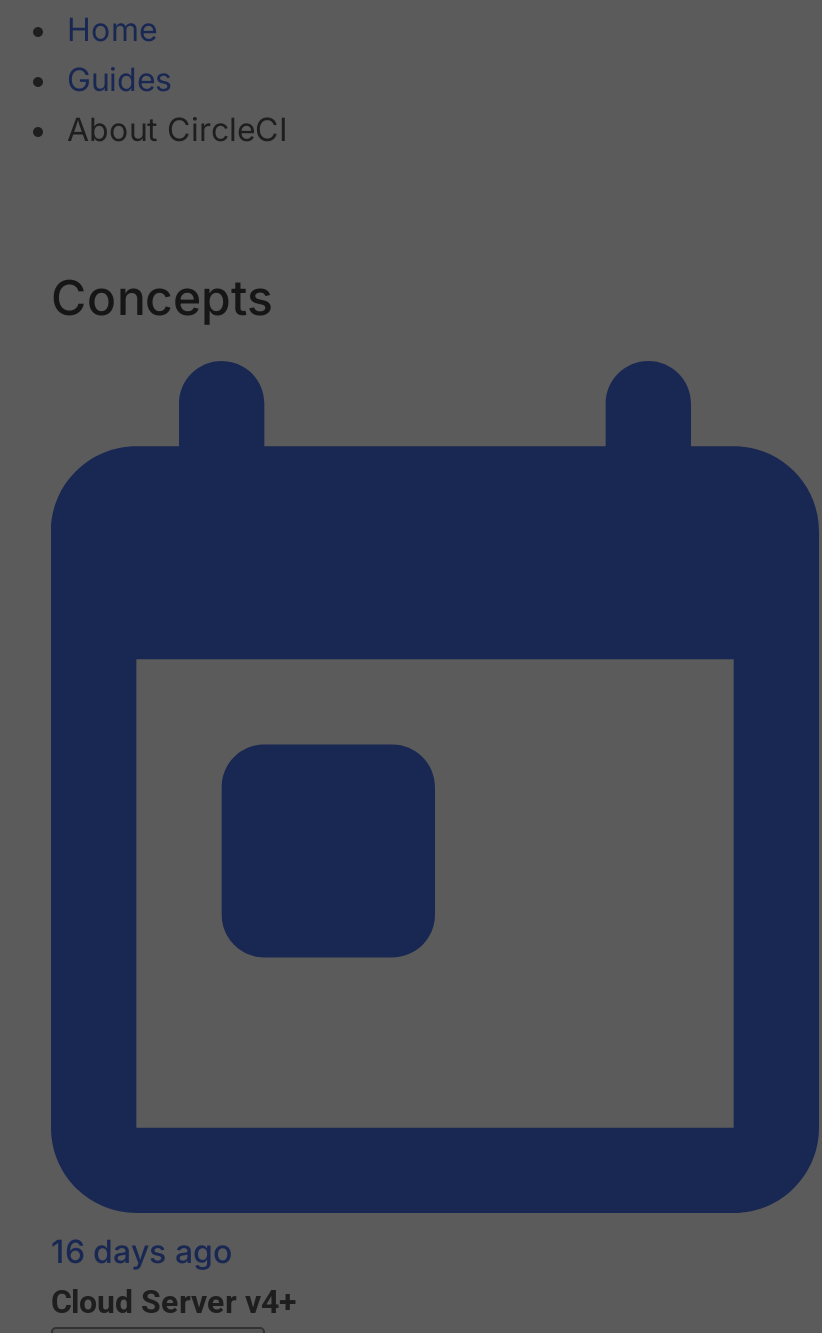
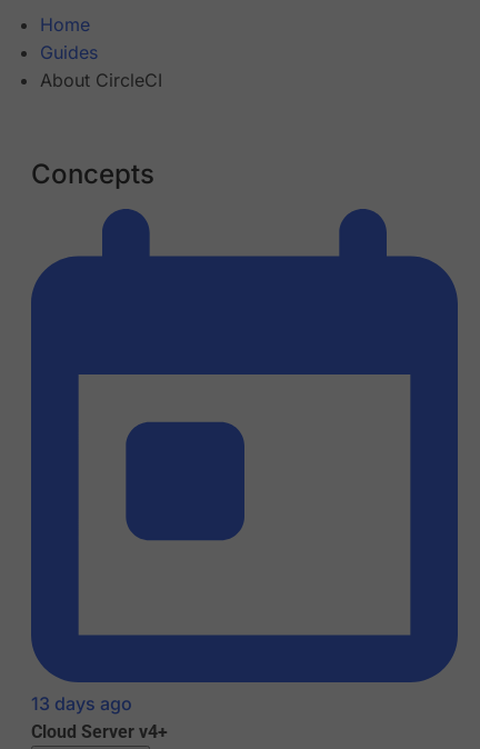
[51,1232,233,1272] 16 days ago -> [31,693,132,715] 13 days ago

